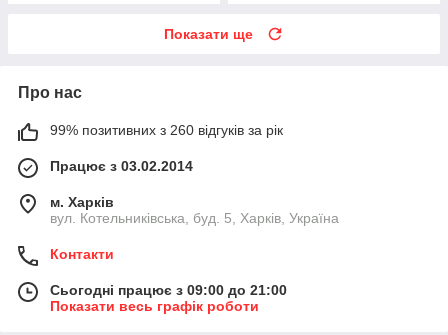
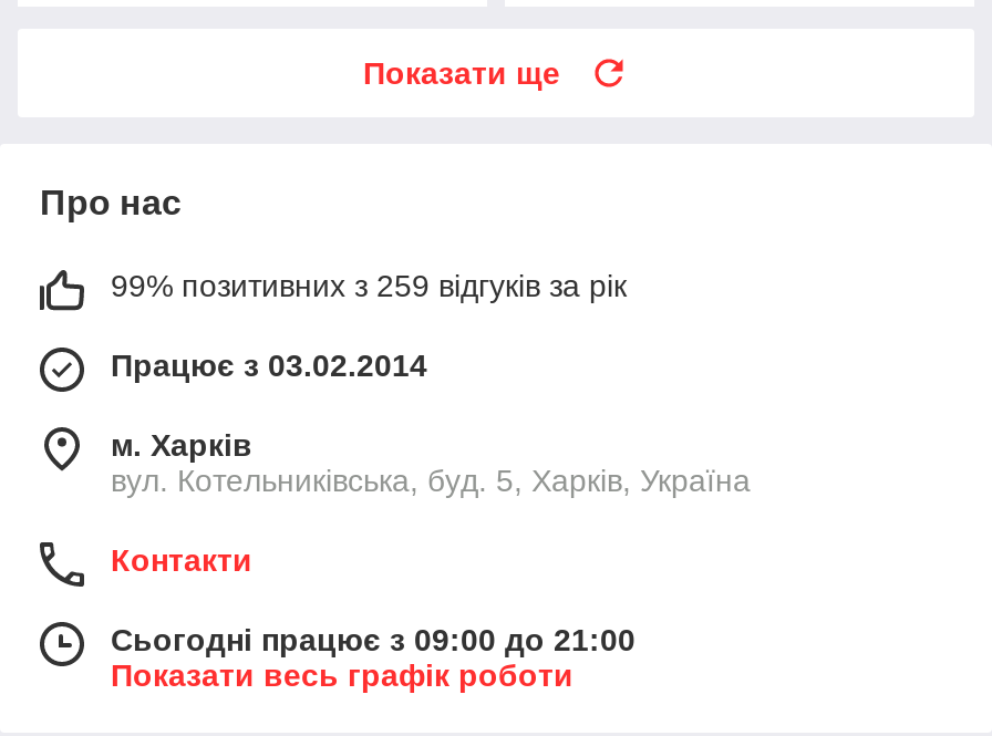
[50,122,283,138] 99% позитивних з 260 відгуків за рік -> [111,269,627,304] 99% позитивних з 259 відгуків за рік

